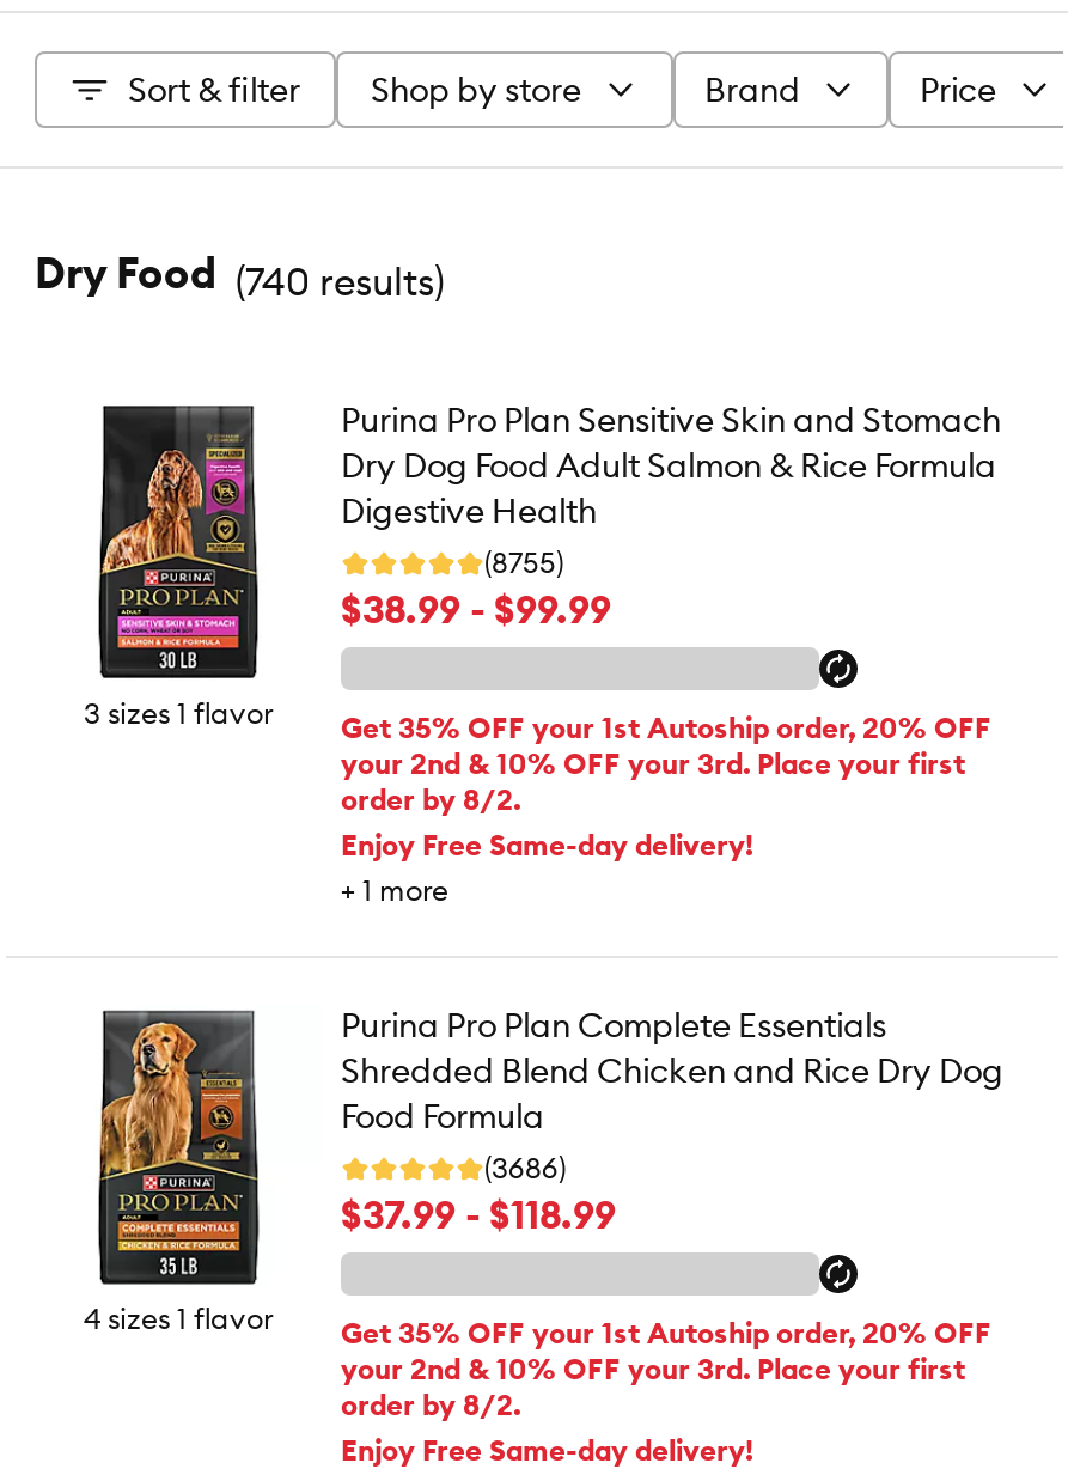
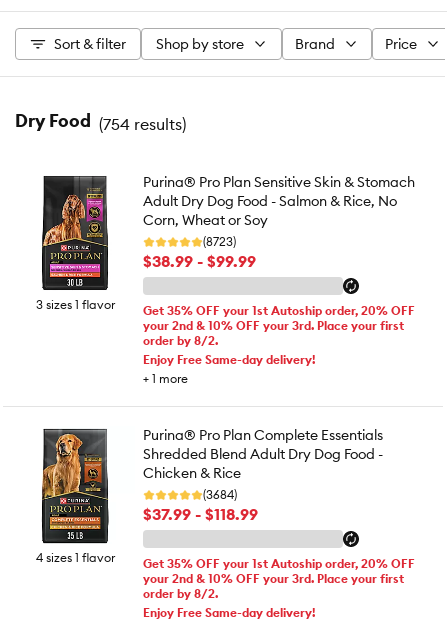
[66,246,444,304] Dry Food (740 results) -> [28,109,186,134] Dry Food (754 results)
[341,399,1001,581] Purina Pro Plan Sensitive Skin and Stomach | Dry Dog Food Adult Salmon & Rice Formula | Digestive Health | (8755) -> [143,173,415,249] Purina® Pro Plan Sensitive Skin & Stomach | Adult Dry Dog Food - Salmon & Rice, No | Corn, Wheat or Soy | (8723)
[341,1004,1003,1186] Purina Pro Plan Complete Essentials | Shredded Blend Chicken and Rice Dry Dog | Food Formula | (3686) -> [143,426,383,502] Purina® Pro Plan Complete Essentials | Shredded Blend Adult Dry Dog Food - | Chicken & Rice | (3684)

